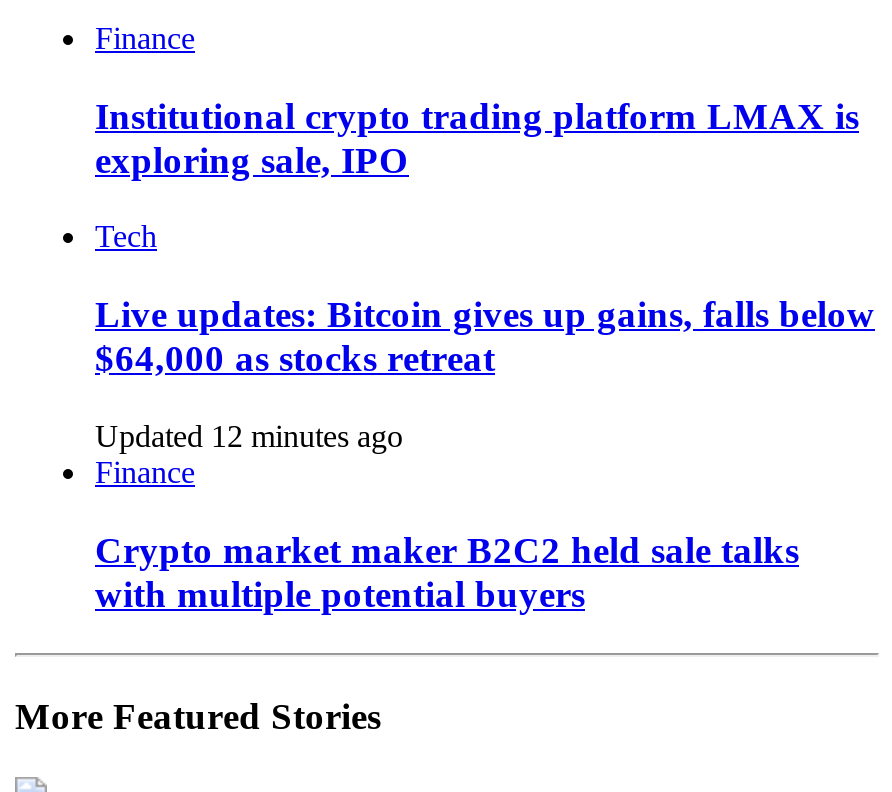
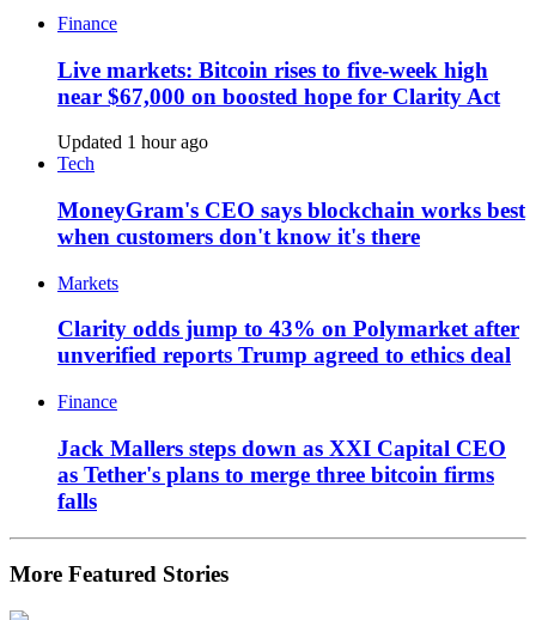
[95,94,859,180] Institutional crypto trading platform LMAX is | exploring sale, IPO -> [57,57,500,152] Live markets: Bitcoin rises to five-week high | near $67,000 on boosted hope for Clarity Act | Updated 1 hour ago
[95,293,875,452] Live updates: Bitcoin gives up gains, falls below | $64,000 as stocks retreat | Updated 12 minutes ago -> [57,197,525,368] MoneyGram's CEO says blockchain works best | when customers don't know it's there | Markets | Clarity odds jump to 43% on Polymarket after | unverified reports Trump agreed to ethics deal
[95,528,799,614] Crypto market maker B2C2 held sale talks | with multiple potential buyers -> [57,436,506,513] Jack Mallers steps down as XXI Capital CEO | as Tether's plans to merge three bitcoin firms | falls

